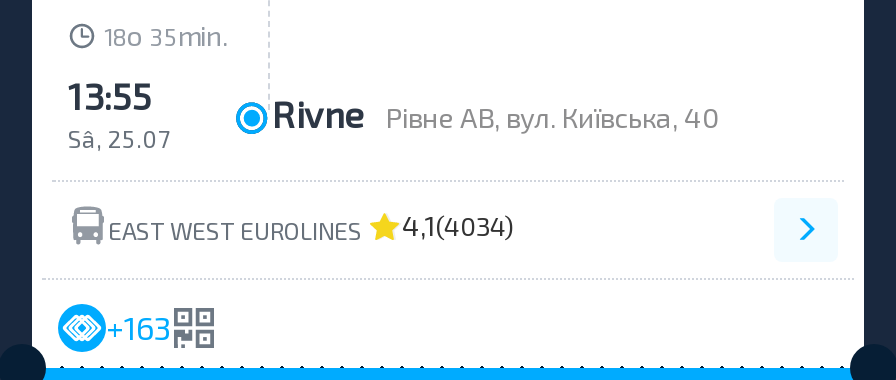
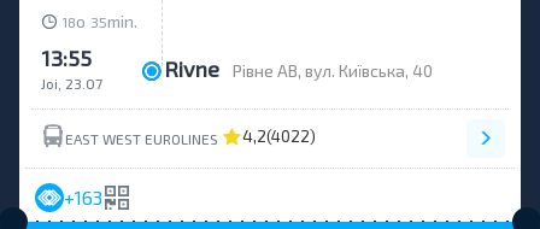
[68,124,170,152] Sâ, 25.07 -> [41,75,102,92] Joi, 23.07
[108,208,514,243] EAST WEST EUROLINES 4,1(4034) -> [65,125,316,147] EAST WEST EUROLINES 4,2(4022)

